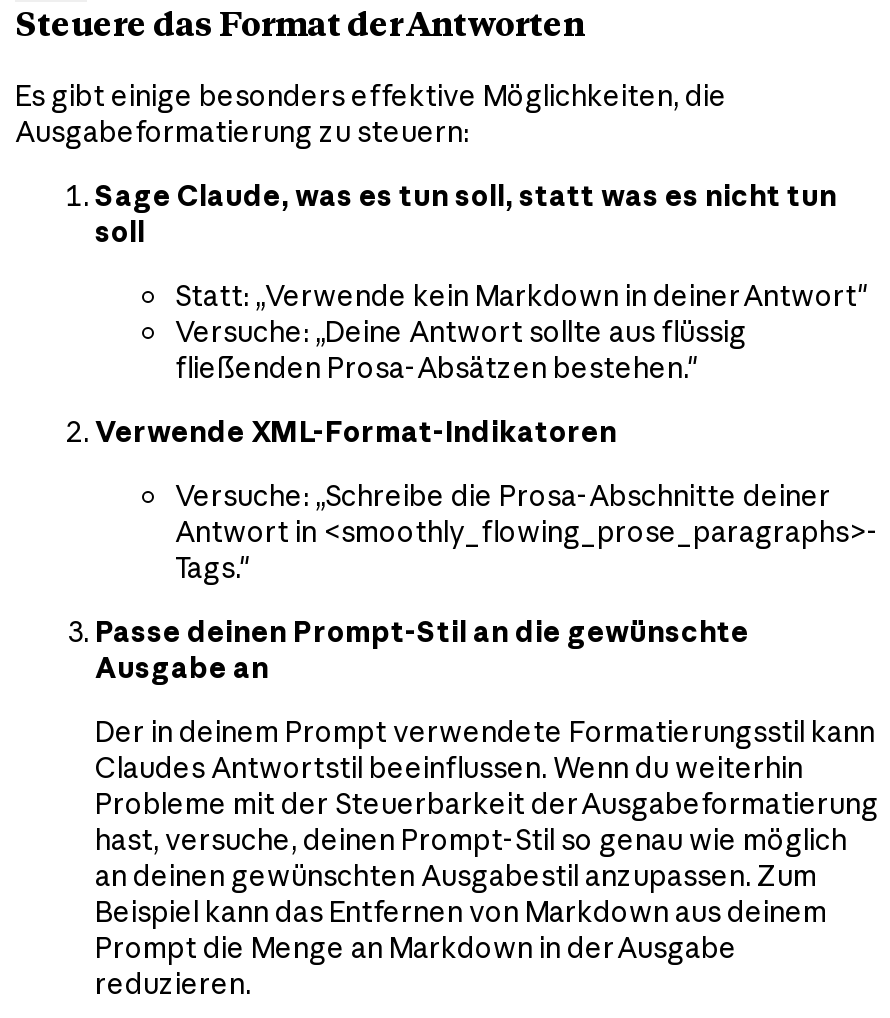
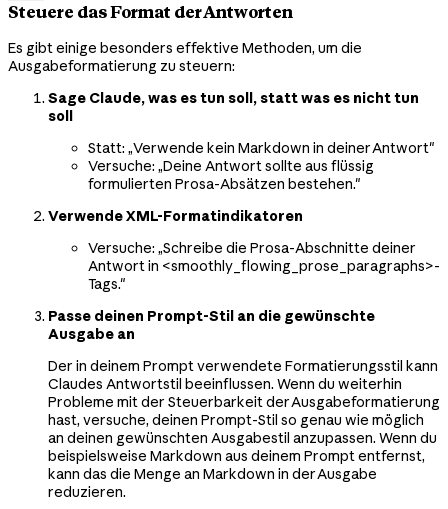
[15,77,727,113] Es gibt einige besonders effektive Möglichkeiten, die -> [8,39,362,57] Es gibt einige besonders effektive Methoden, um die
[175,349,699,385] fließenden Prosa-Absätzen bestehen." -> [88,175,361,193] formulierten Prosa-Absätzen bestehen."
[95,413,617,449] Verwende XML-Format-Indikatoren -> [48,207,303,225] Verwende XML-Formatindikatoren
[95,857,827,965] an deinen gewünschten Ausgabestil anzupassen. Zum | Beispiel kann das Entfernen von Markdown aus deinem | Prompt die Menge an Markdown in der Ausgabe -> [48,429,437,483] an deinen gewünschten Ausgabestil anzupassen. Wenn du | beispielsweise Markdown aus deinem Prompt entfernst, | kann das die Menge an Markdown in der Ausgabe

